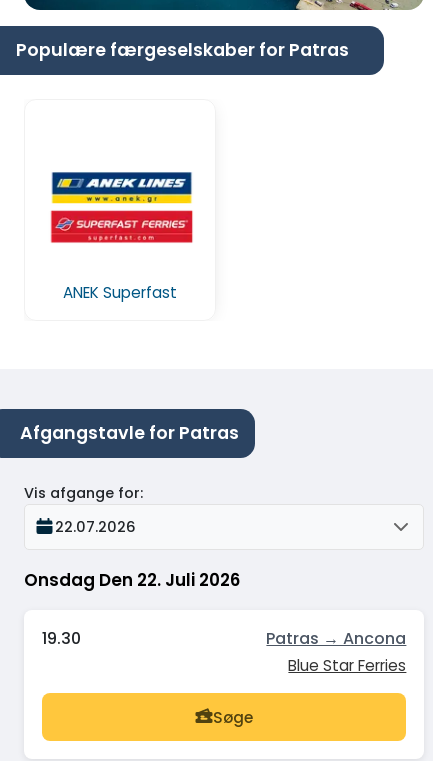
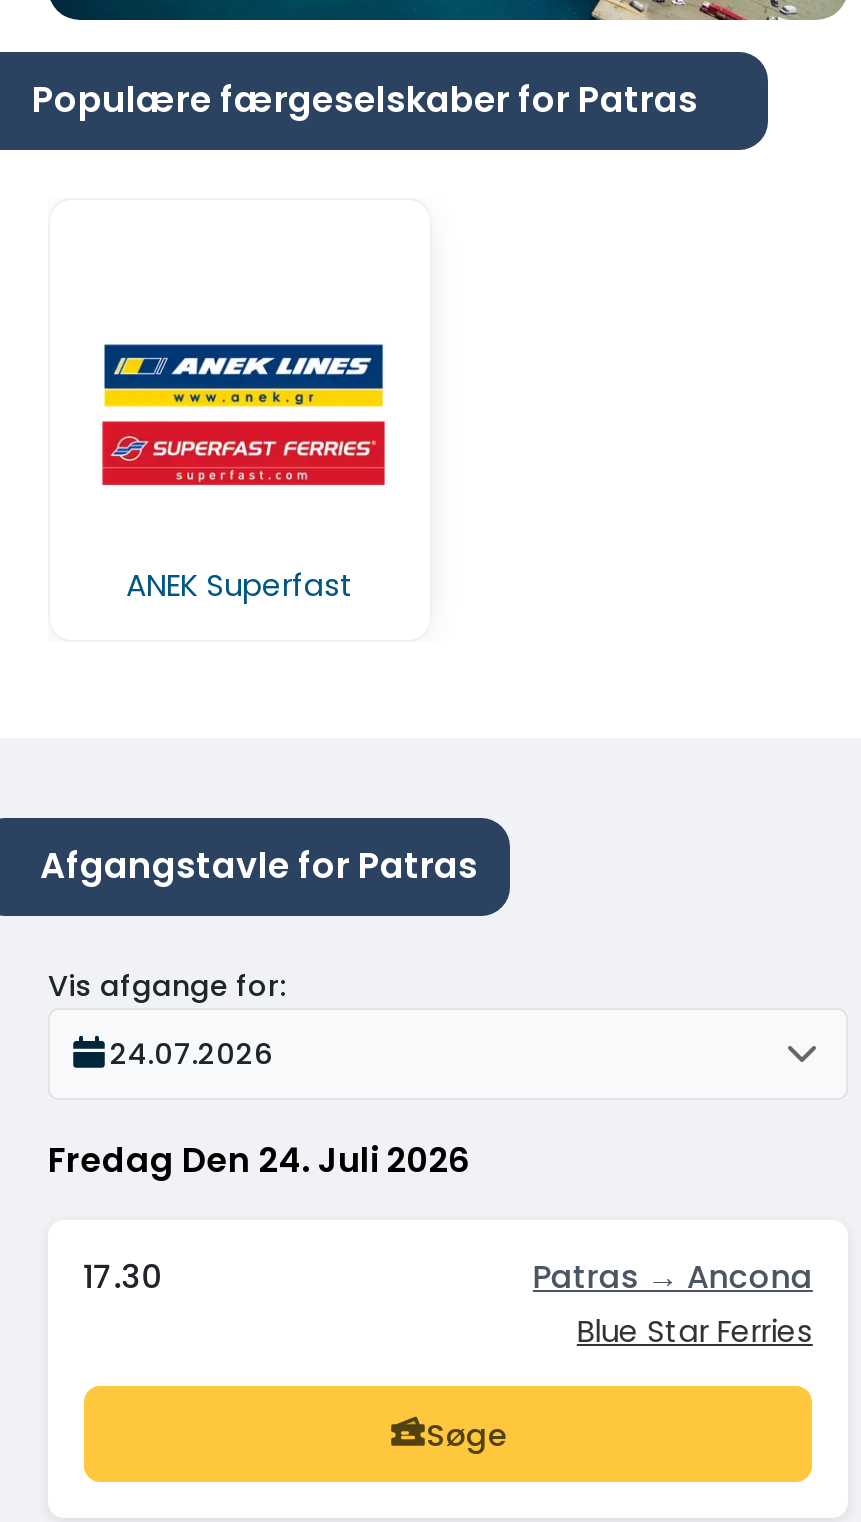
[55,517,136,537] 22.07.2026 -> [110,1034,274,1074] 24.07.2026
[24,568,240,592] Onsdag Den 22. Juli 2026 -> [48,1136,468,1184] Fredag Den 24. Juli 2026
[42,627,81,650] 19.30 -> [83,1255,161,1301] 17.30

